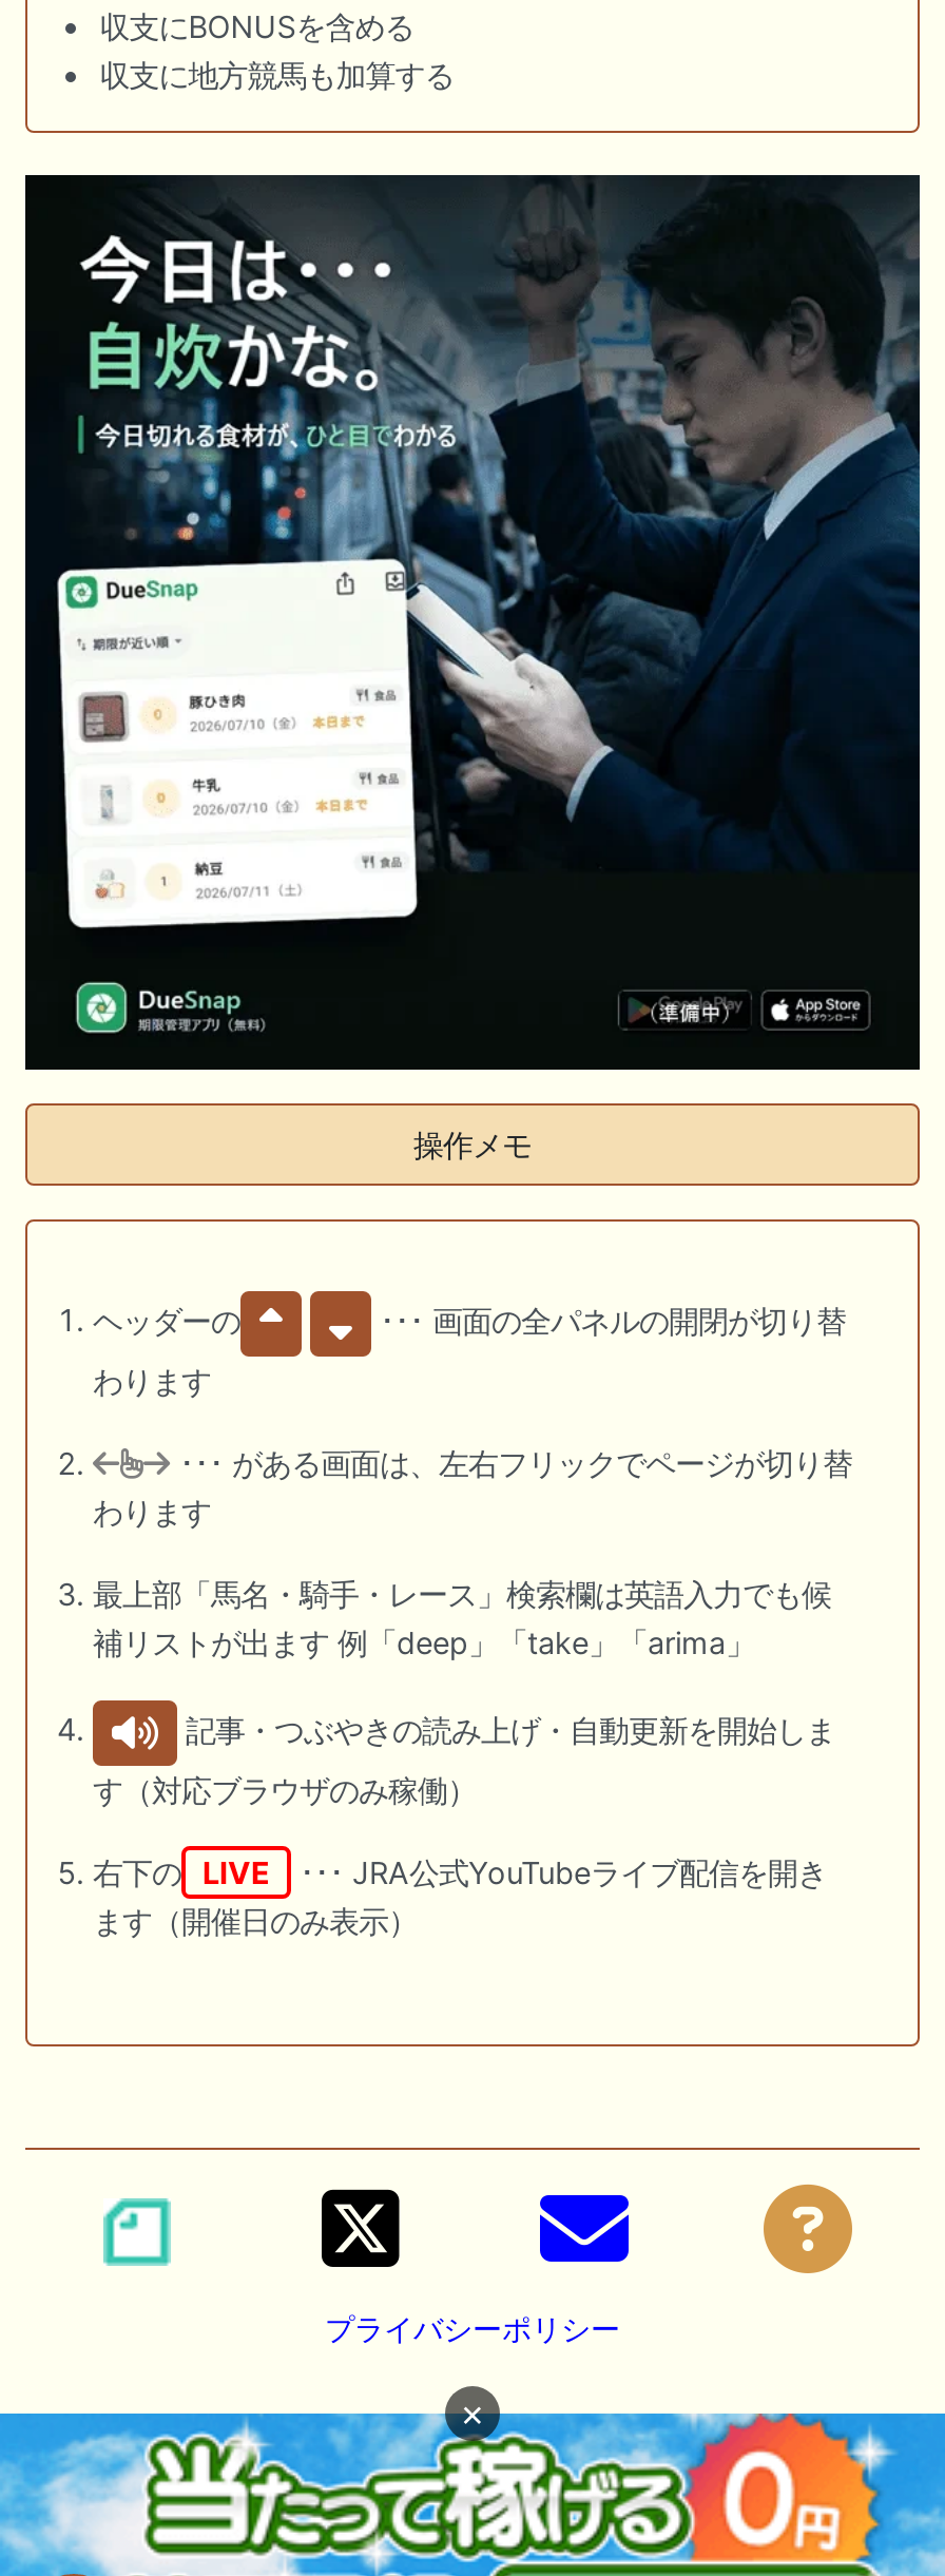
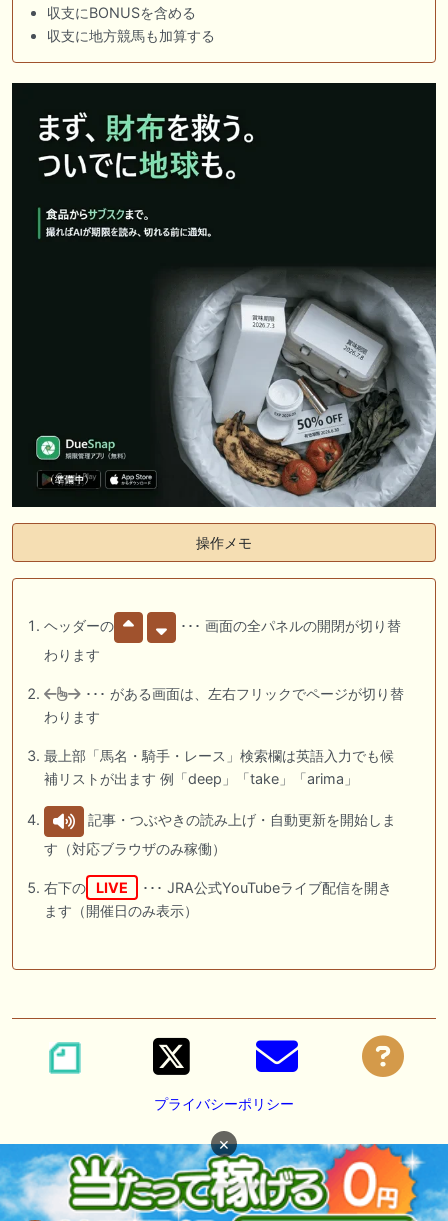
[55,177,922,1072] [image] -> [27,85,437,508] [image]

